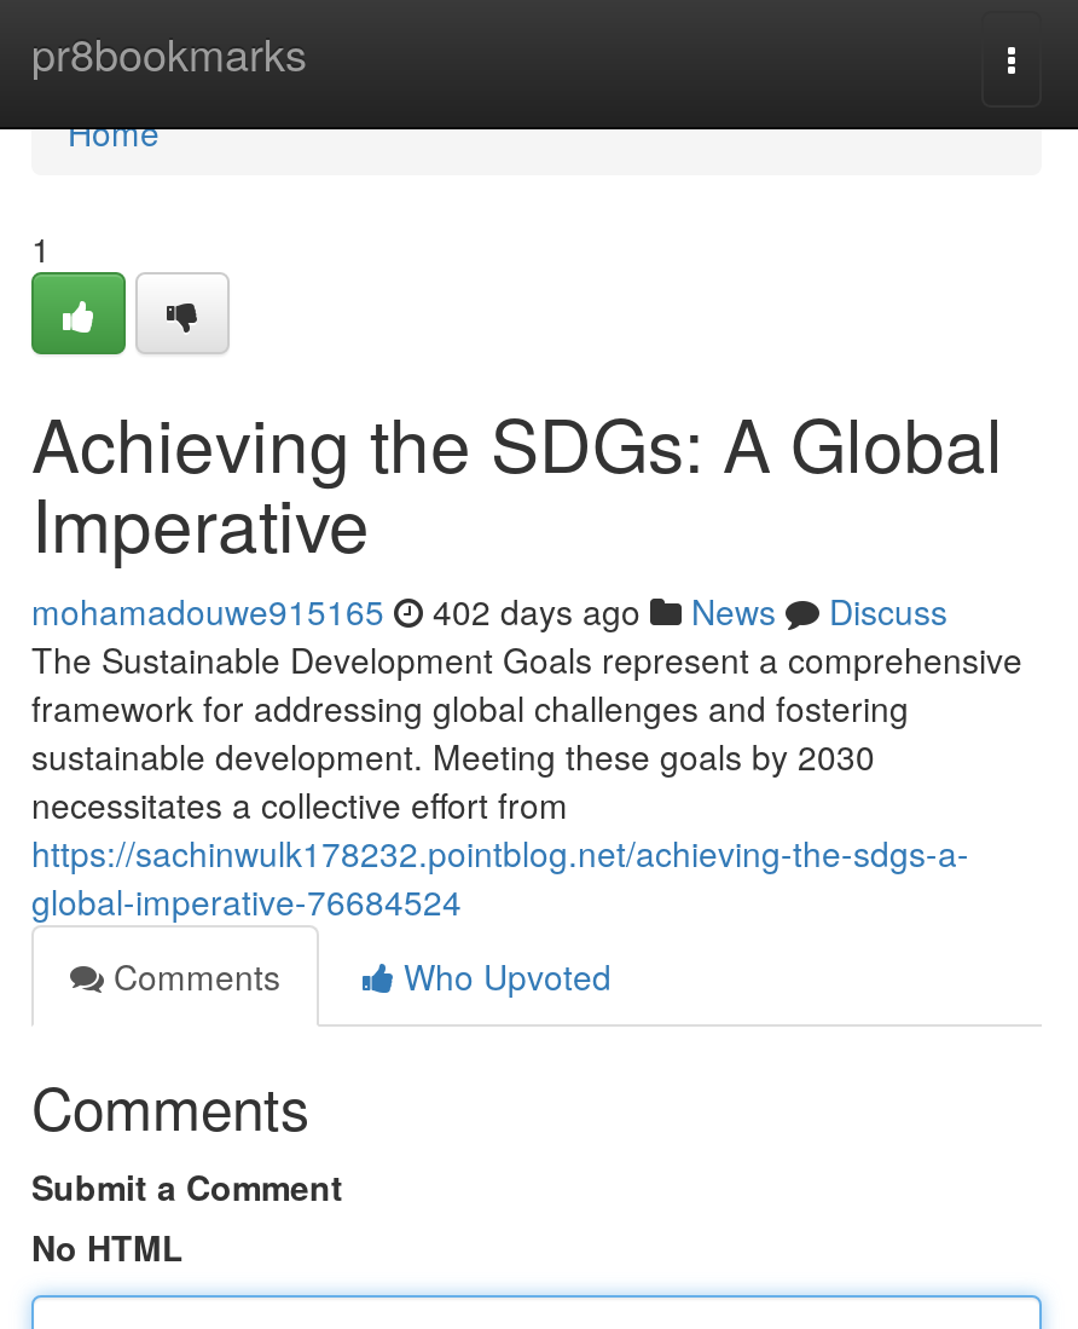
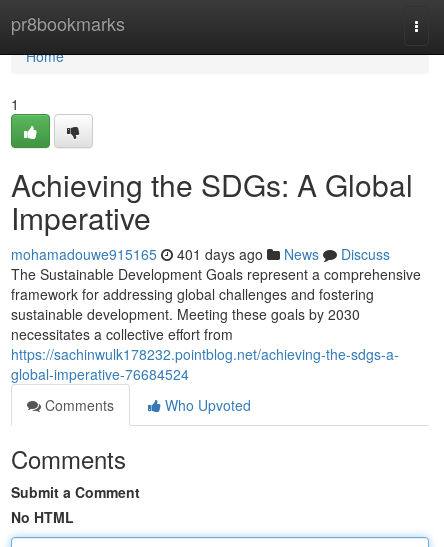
[31,587,947,635] mohamadouwe915165 402 days ago News Discuss -> [11,244,390,264] mohamadouwe915165 401 days ago News Discuss

